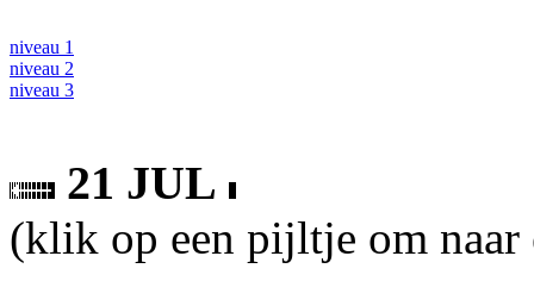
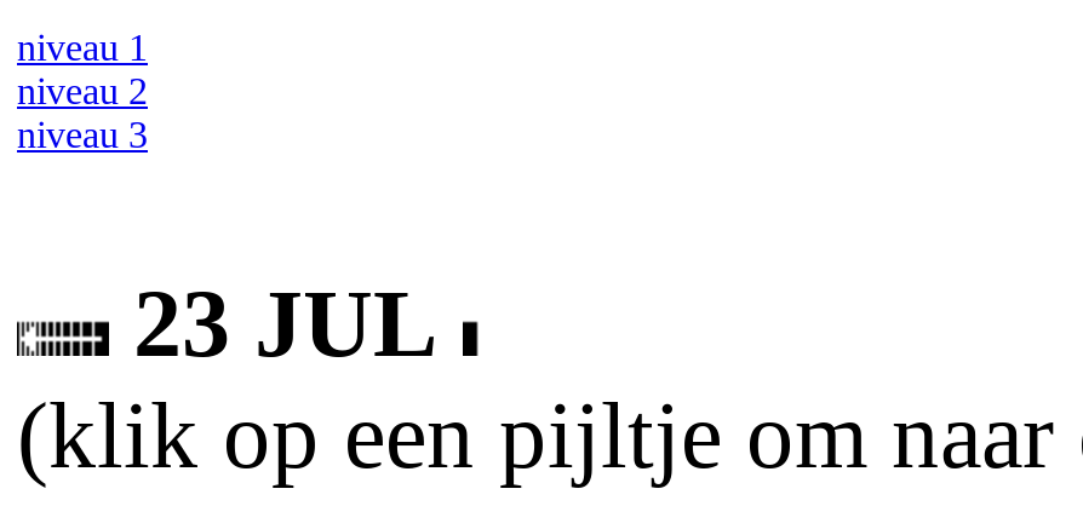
[67,156,217,209] 21 JUL -> [133,268,439,377] 23 JUL

